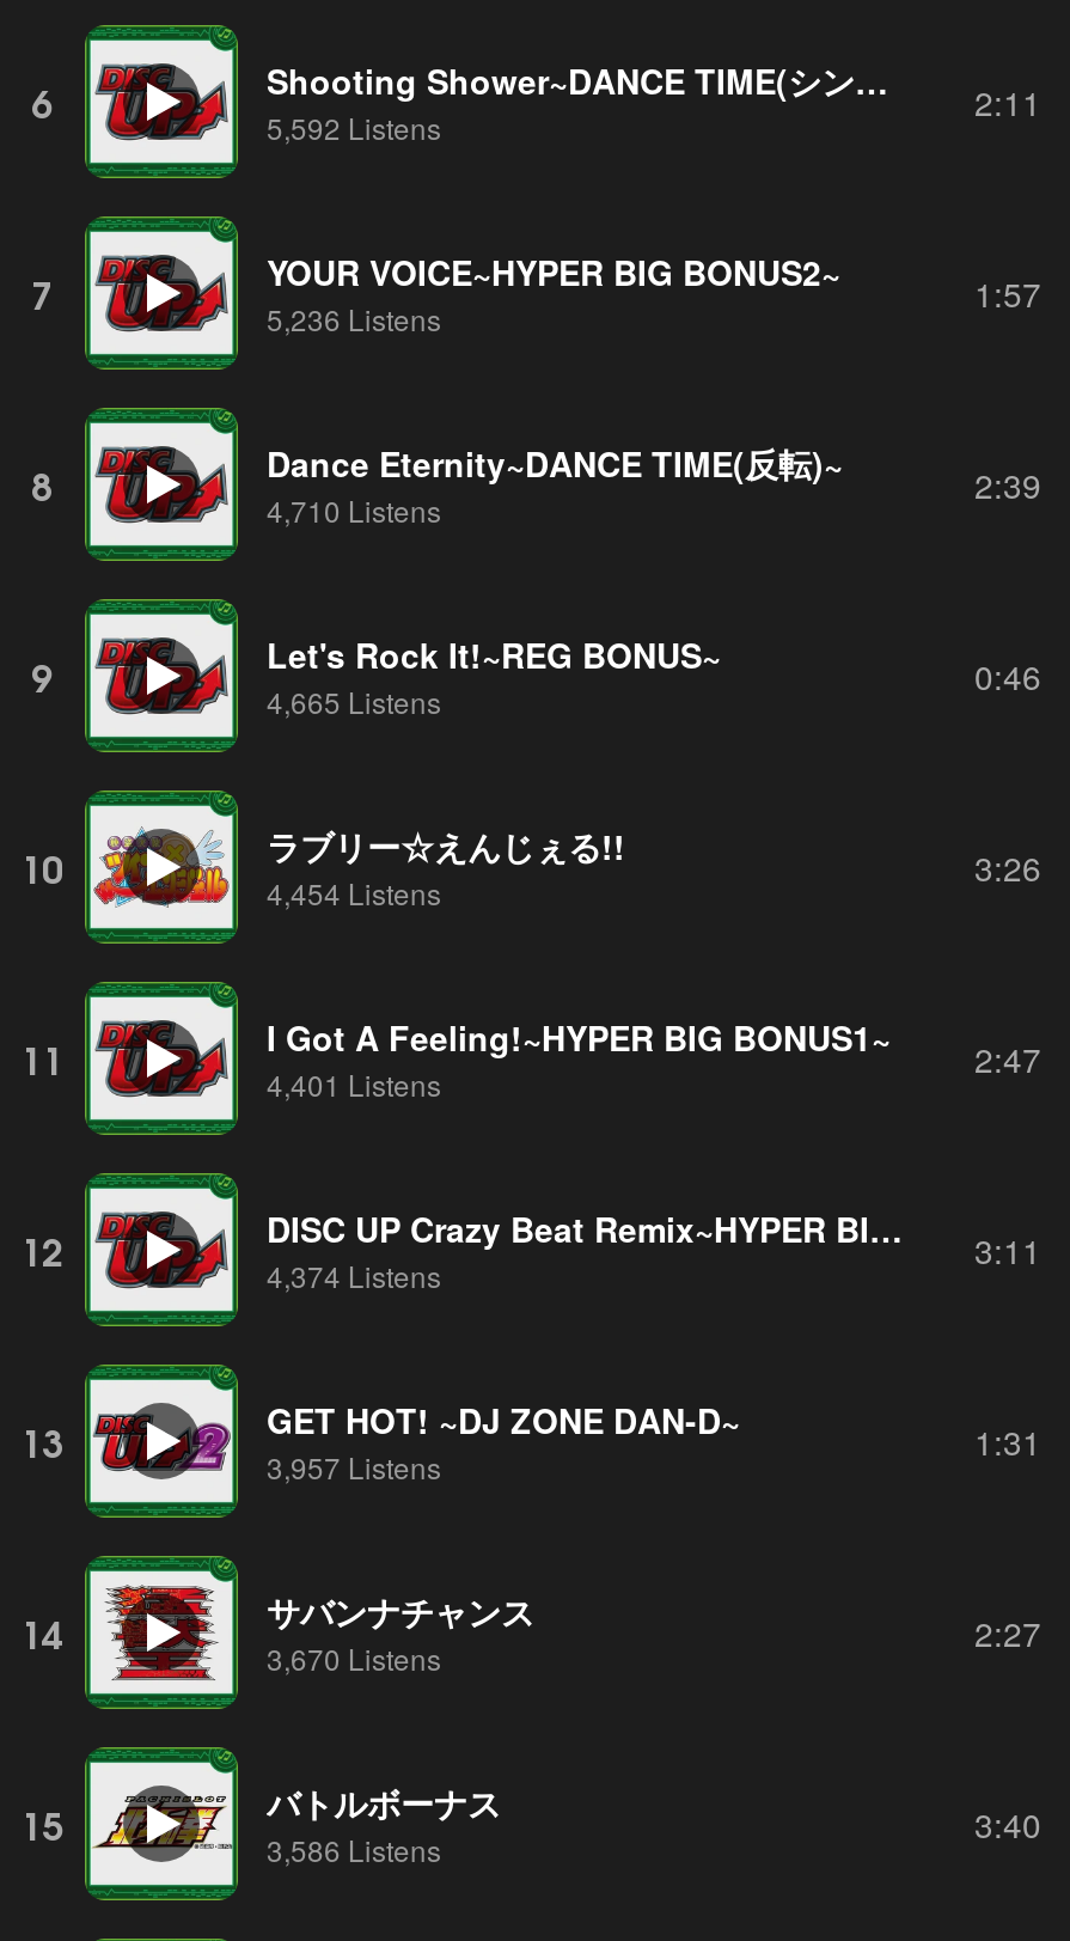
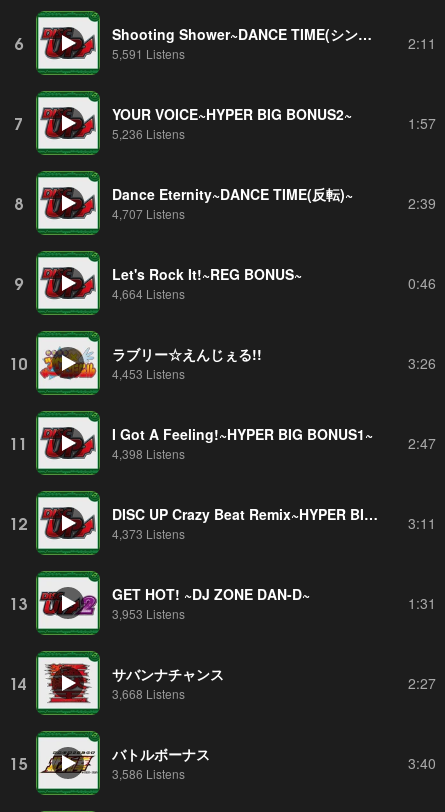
[267,105,441,146] 5,592 Listens -> [112,44,185,61] 5,591 Listens
[267,488,441,529] 4,710 Listens -> [112,204,185,221] 4,707 Listens
[267,679,441,720] 4,665 Listens -> [112,284,185,301] 4,664 Listens
[267,871,441,911] 4,454 Listens -> [112,364,185,381] 4,453 Listens
[267,1062,441,1103] 4,401 Listens -> [112,444,185,461] 4,398 Listens
[267,1253,441,1294] 4,374 Listens -> [112,524,185,541] 4,373 Listens
[267,1445,441,1485] 3,957 Listens -> [112,604,185,621] 3,953 Listens
[267,1636,441,1677] 3,670 Listens -> [112,684,185,701] 3,668 Listens

